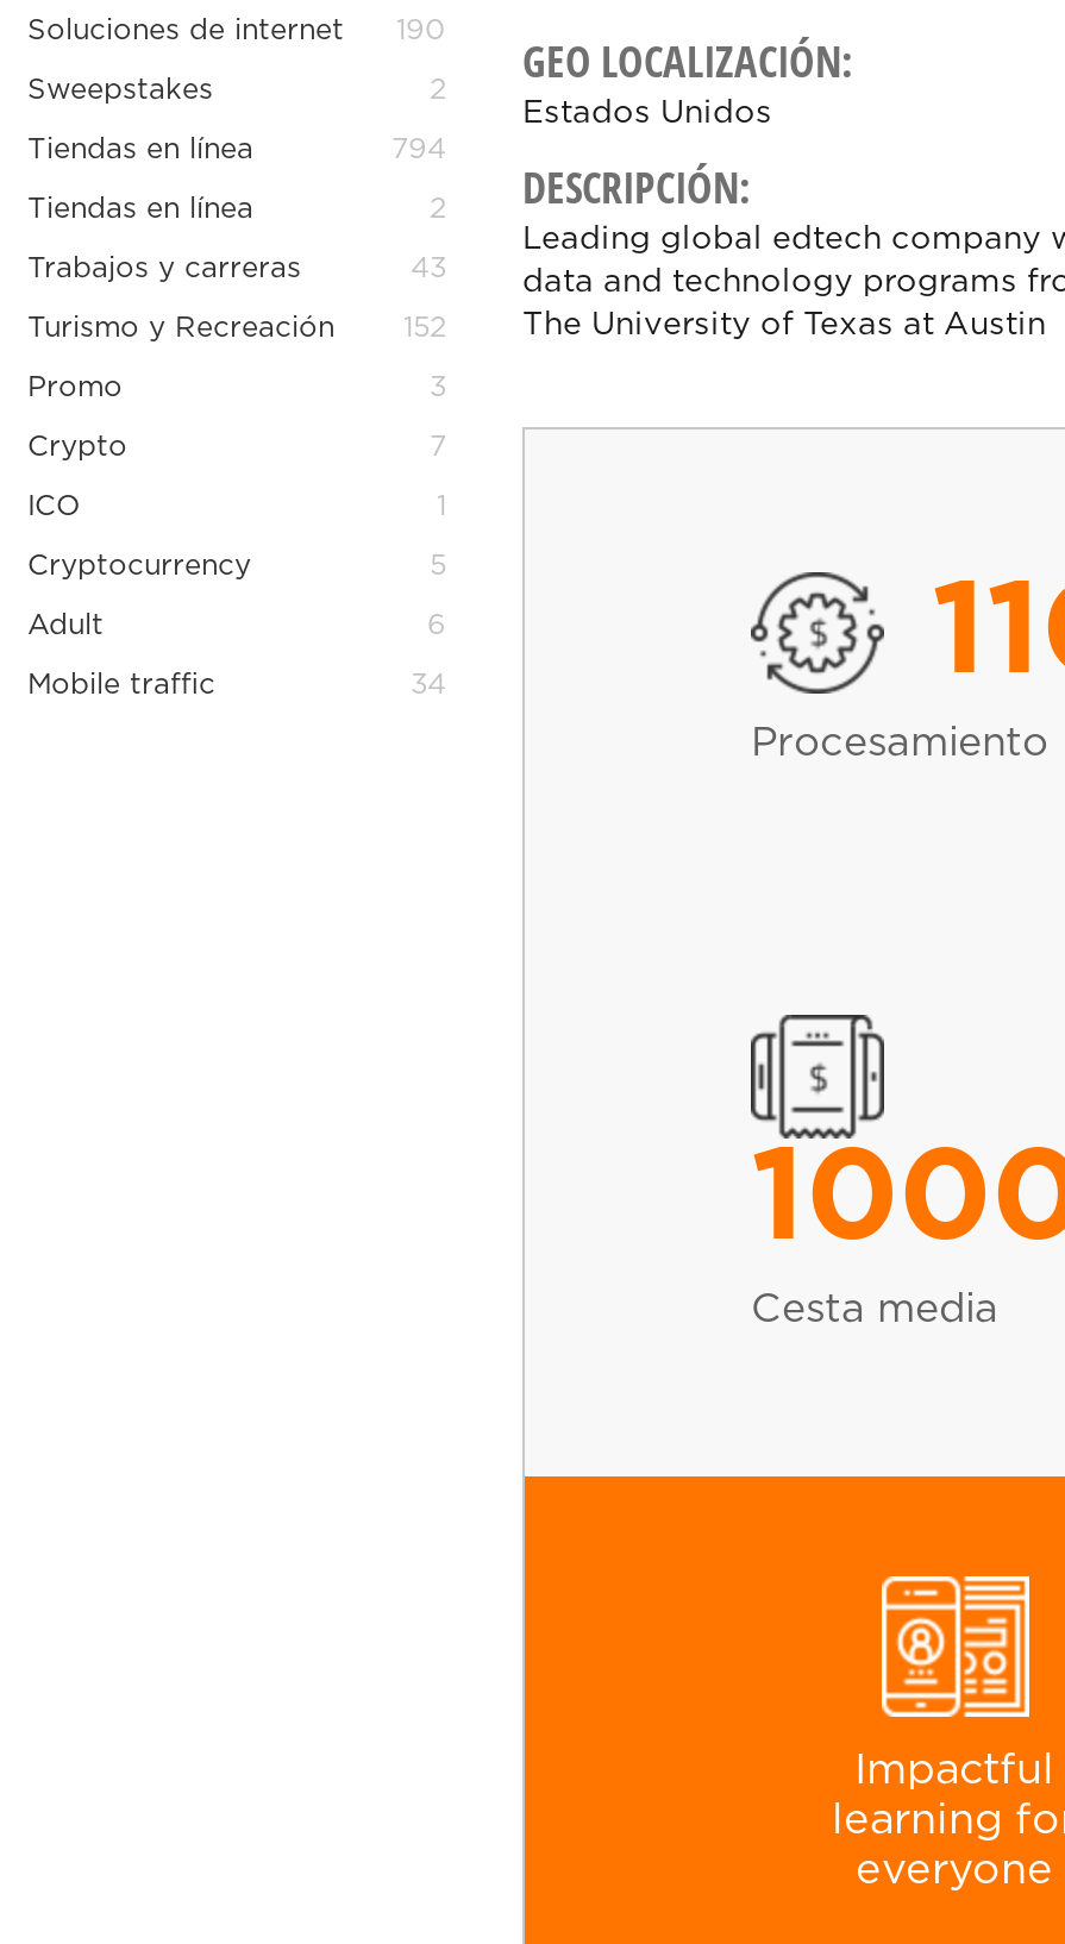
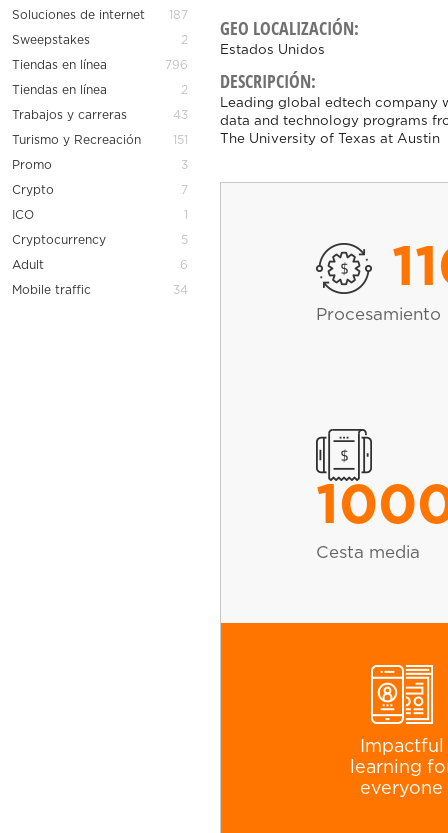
[396,18,446,44] 190 -> [169,10,188,21] 187
[391,137,446,163] 794 -> [165,60,188,71] 796
[403,315,446,341] 152 -> [173,135,188,146] 151

